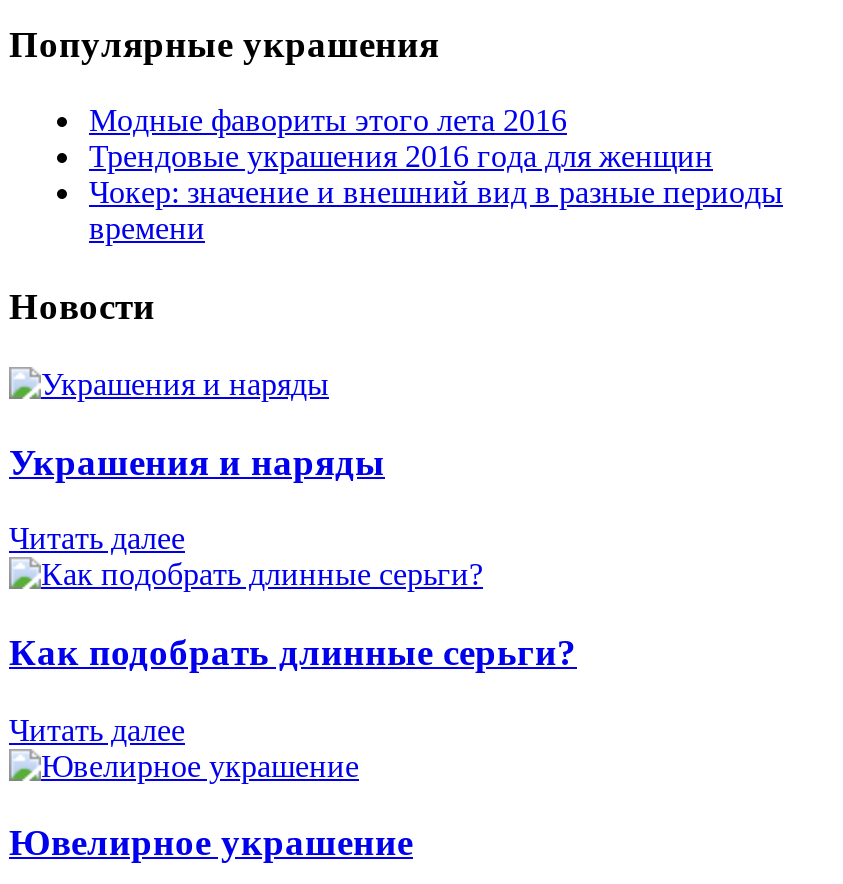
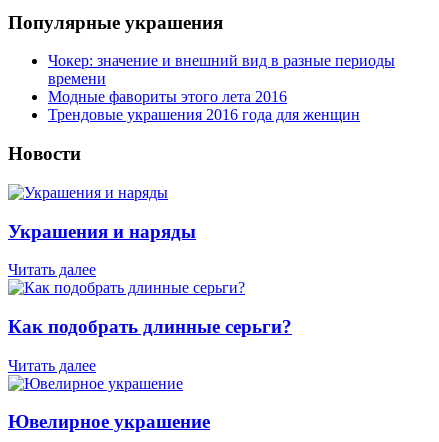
moved [89,104,713,174] -> [48,88,360,123]: Модные фавориты этого лета 2016 | Трендовые украшения 2016 года для женщин
moved [89,176,783,246] -> [48,52,395,87]: Чокер: значение и внешний вид в разные периоды | времени

